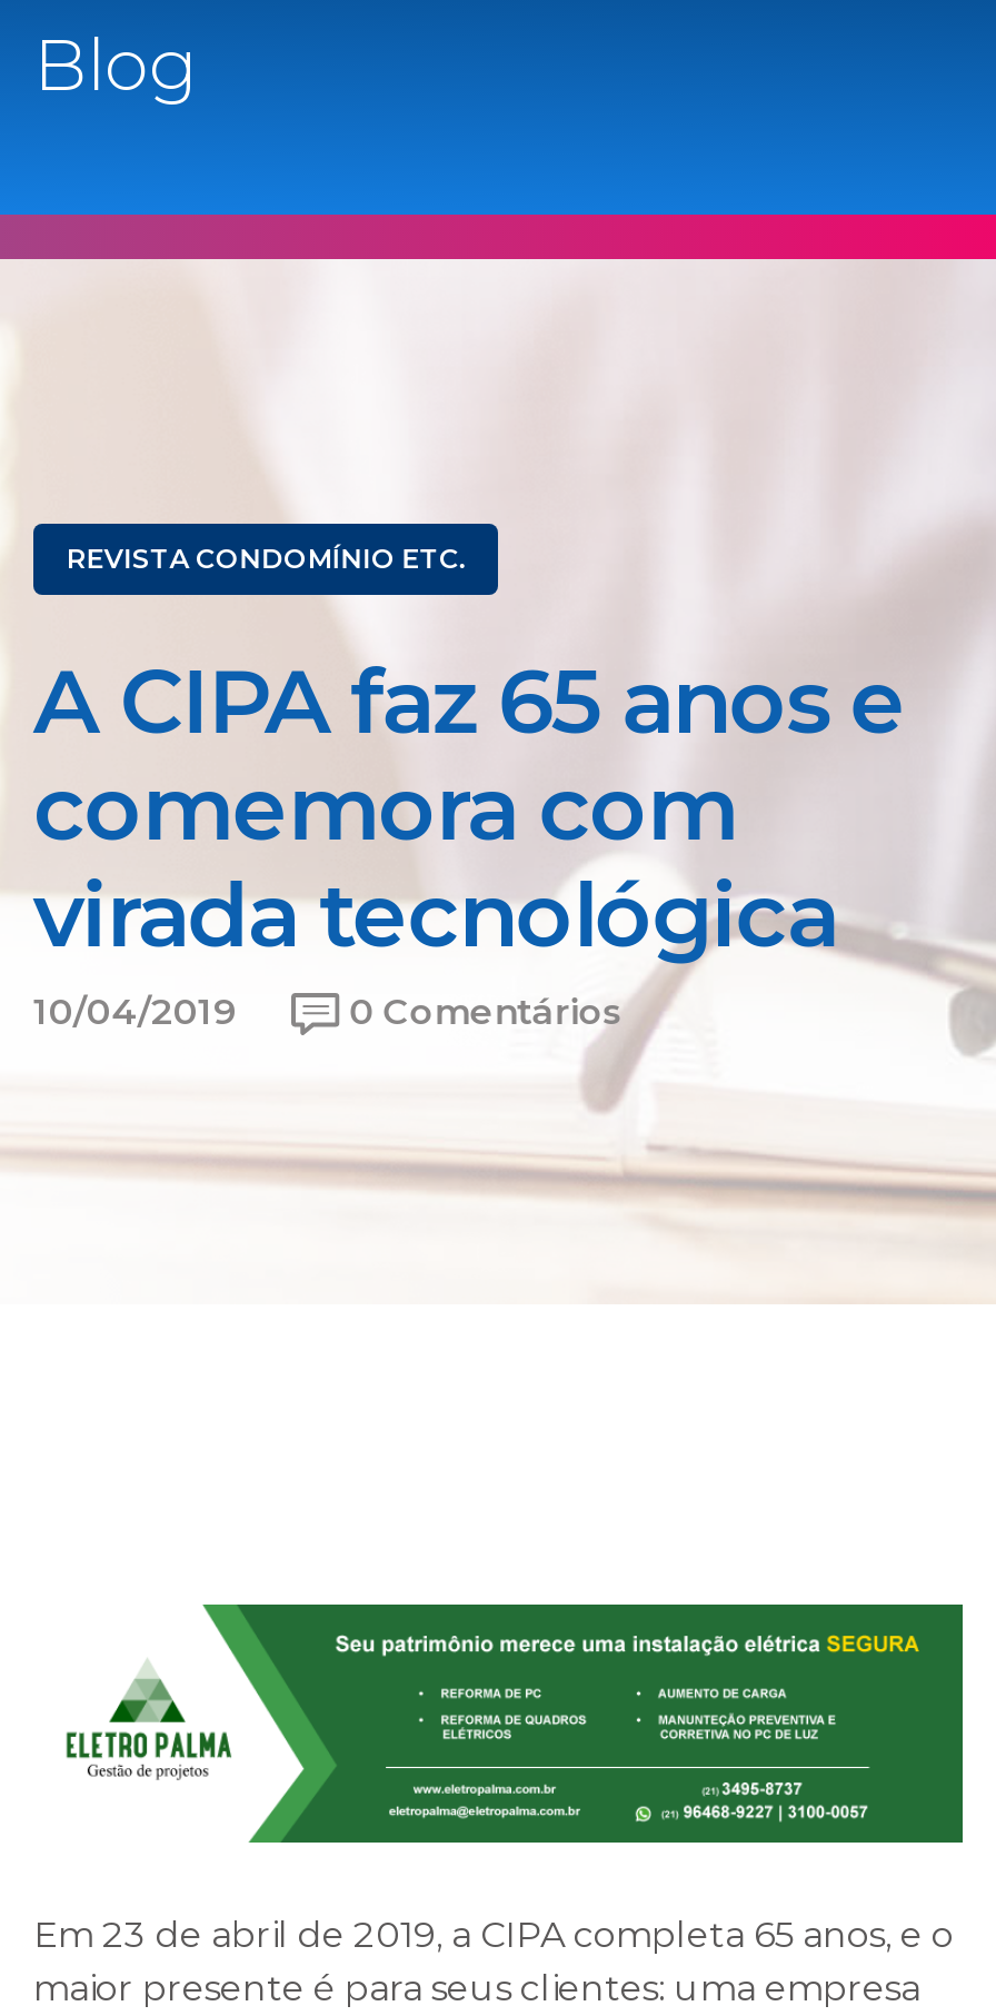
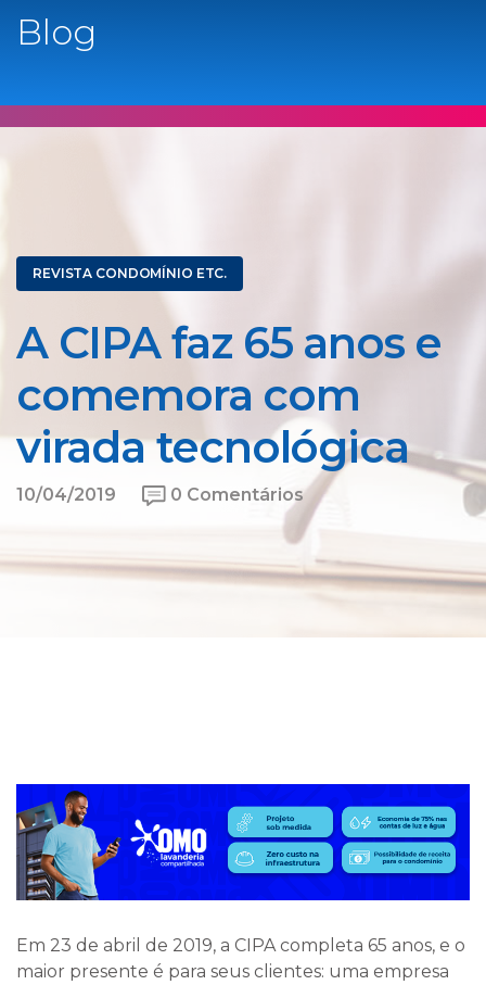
[33,1602,965,1845] [image] -> [15,783,471,901] [image]

